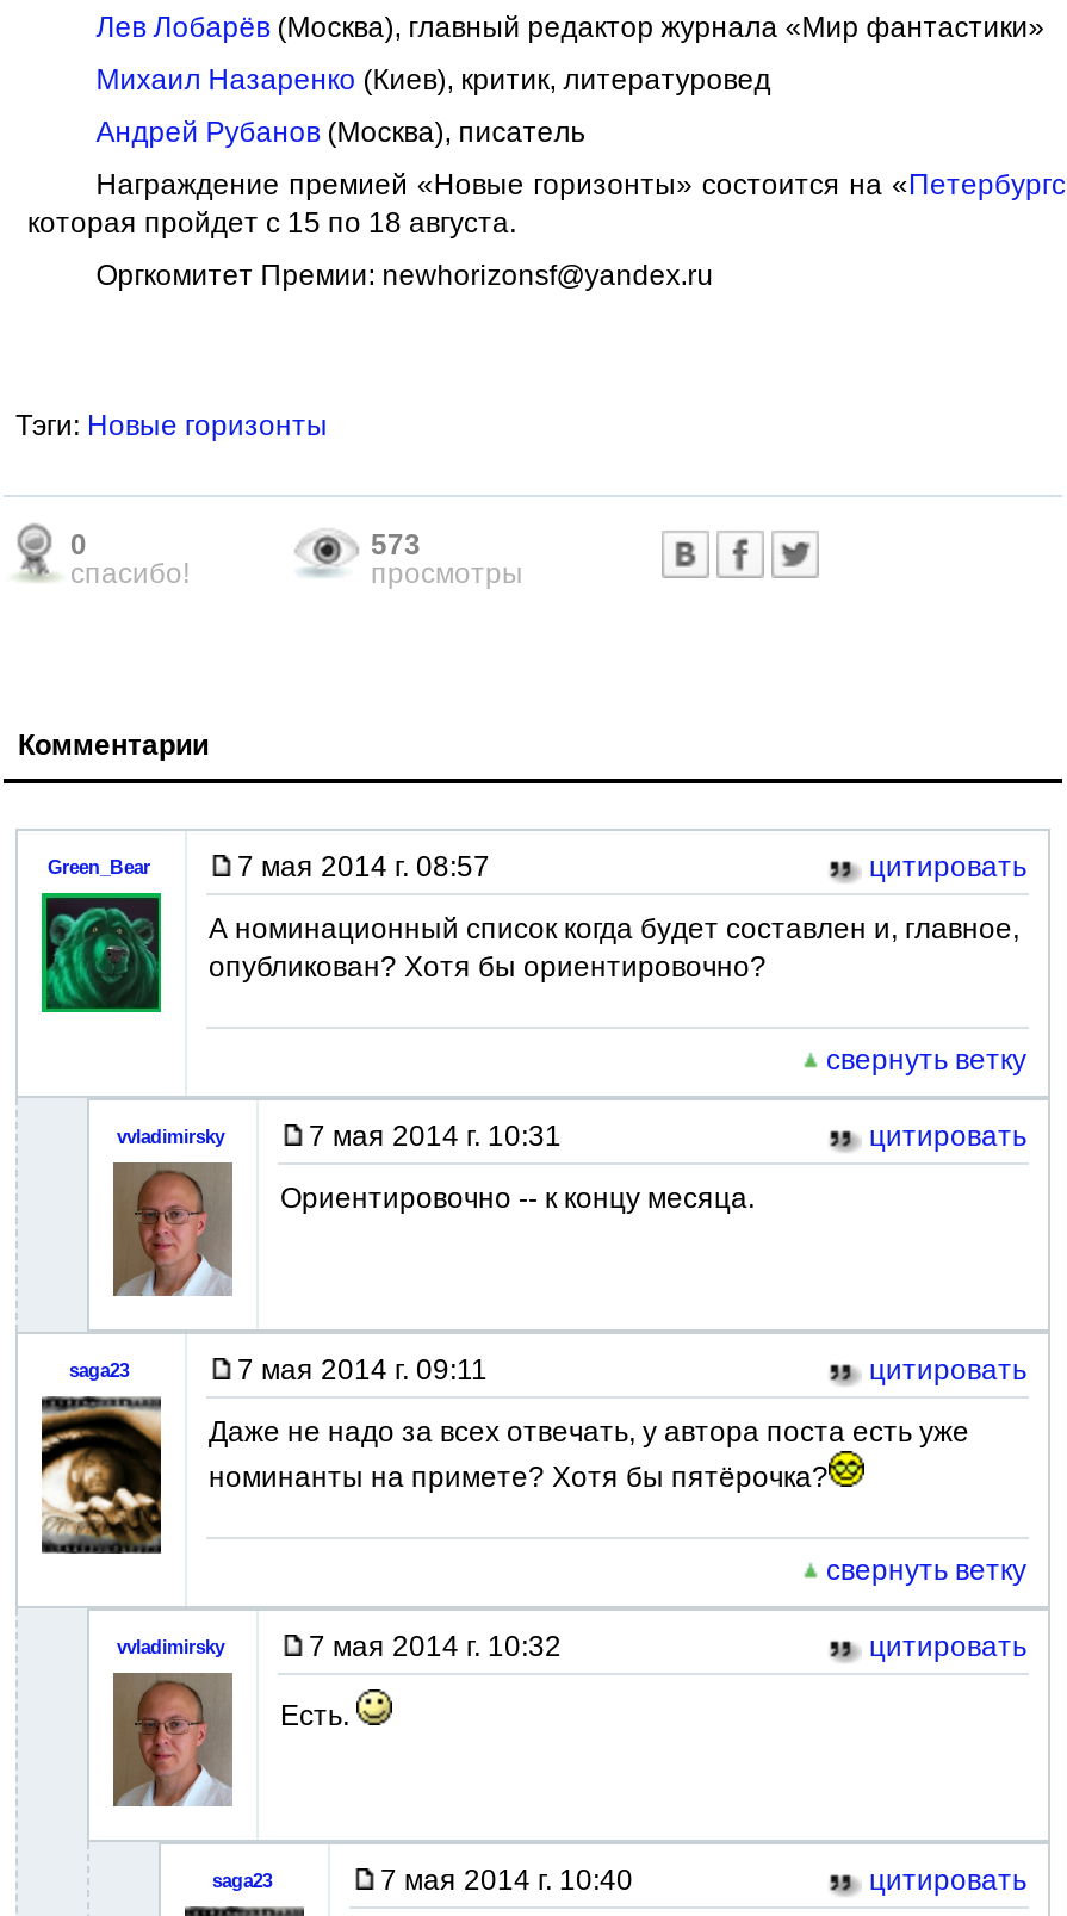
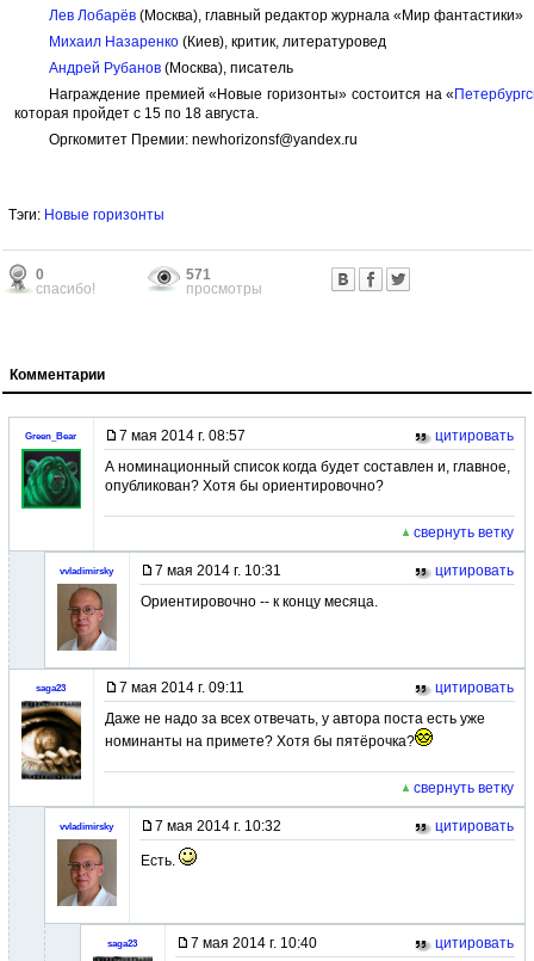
[371,528,421,562] 573 -> [186,266,211,283] 571

